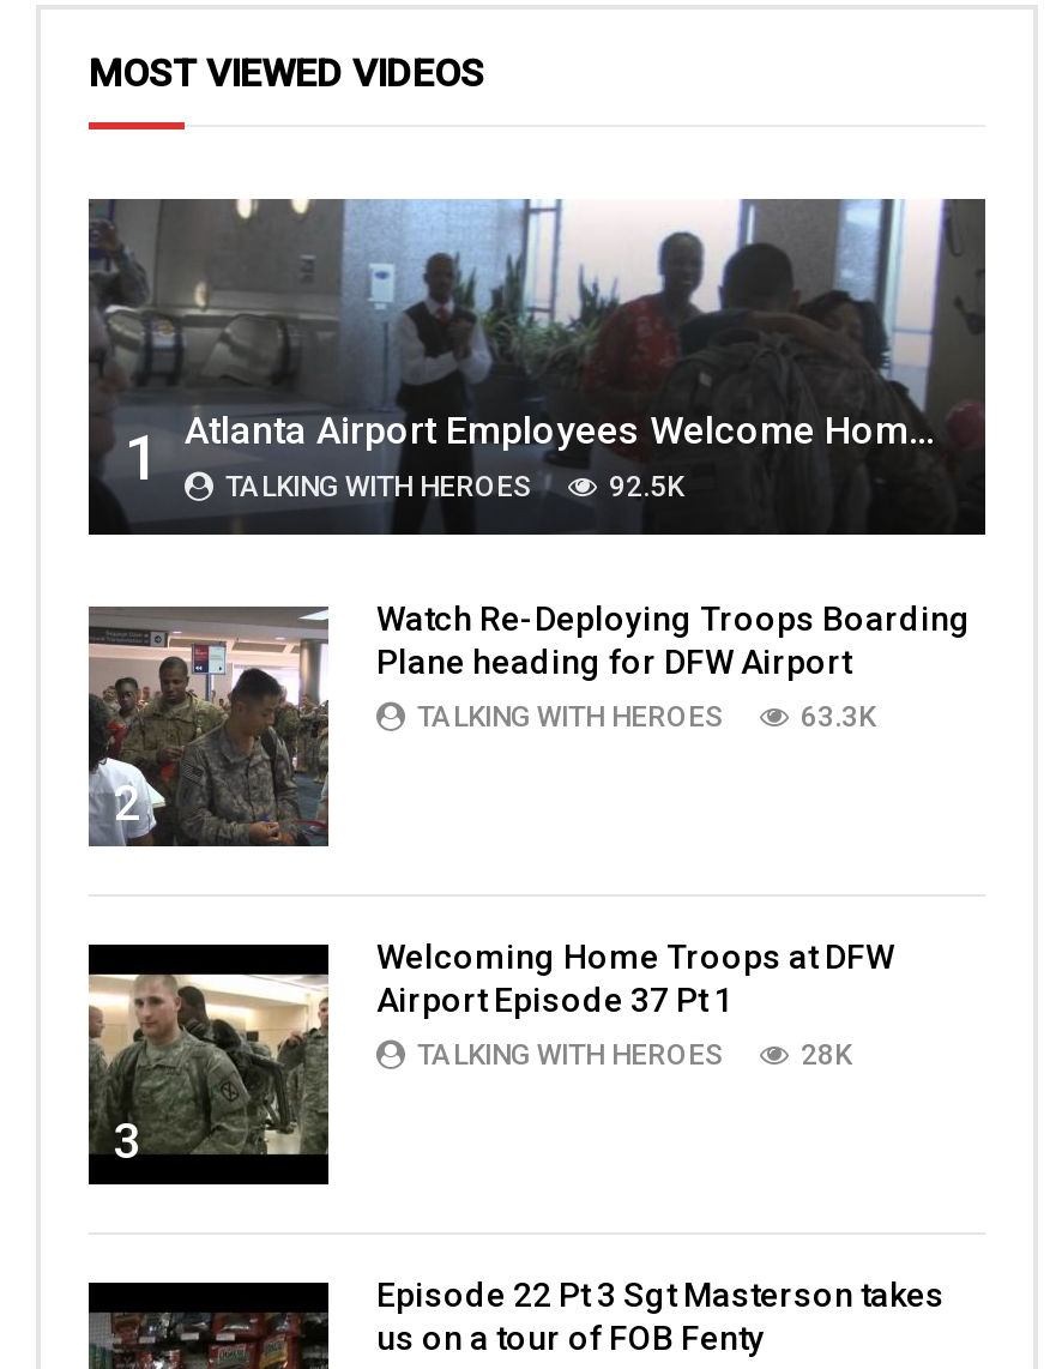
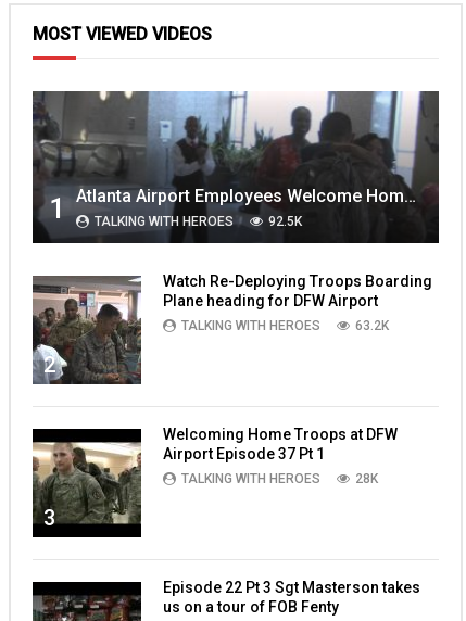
[801,701,875,734] 63.3K -> [355,318,389,334] 63.2K

